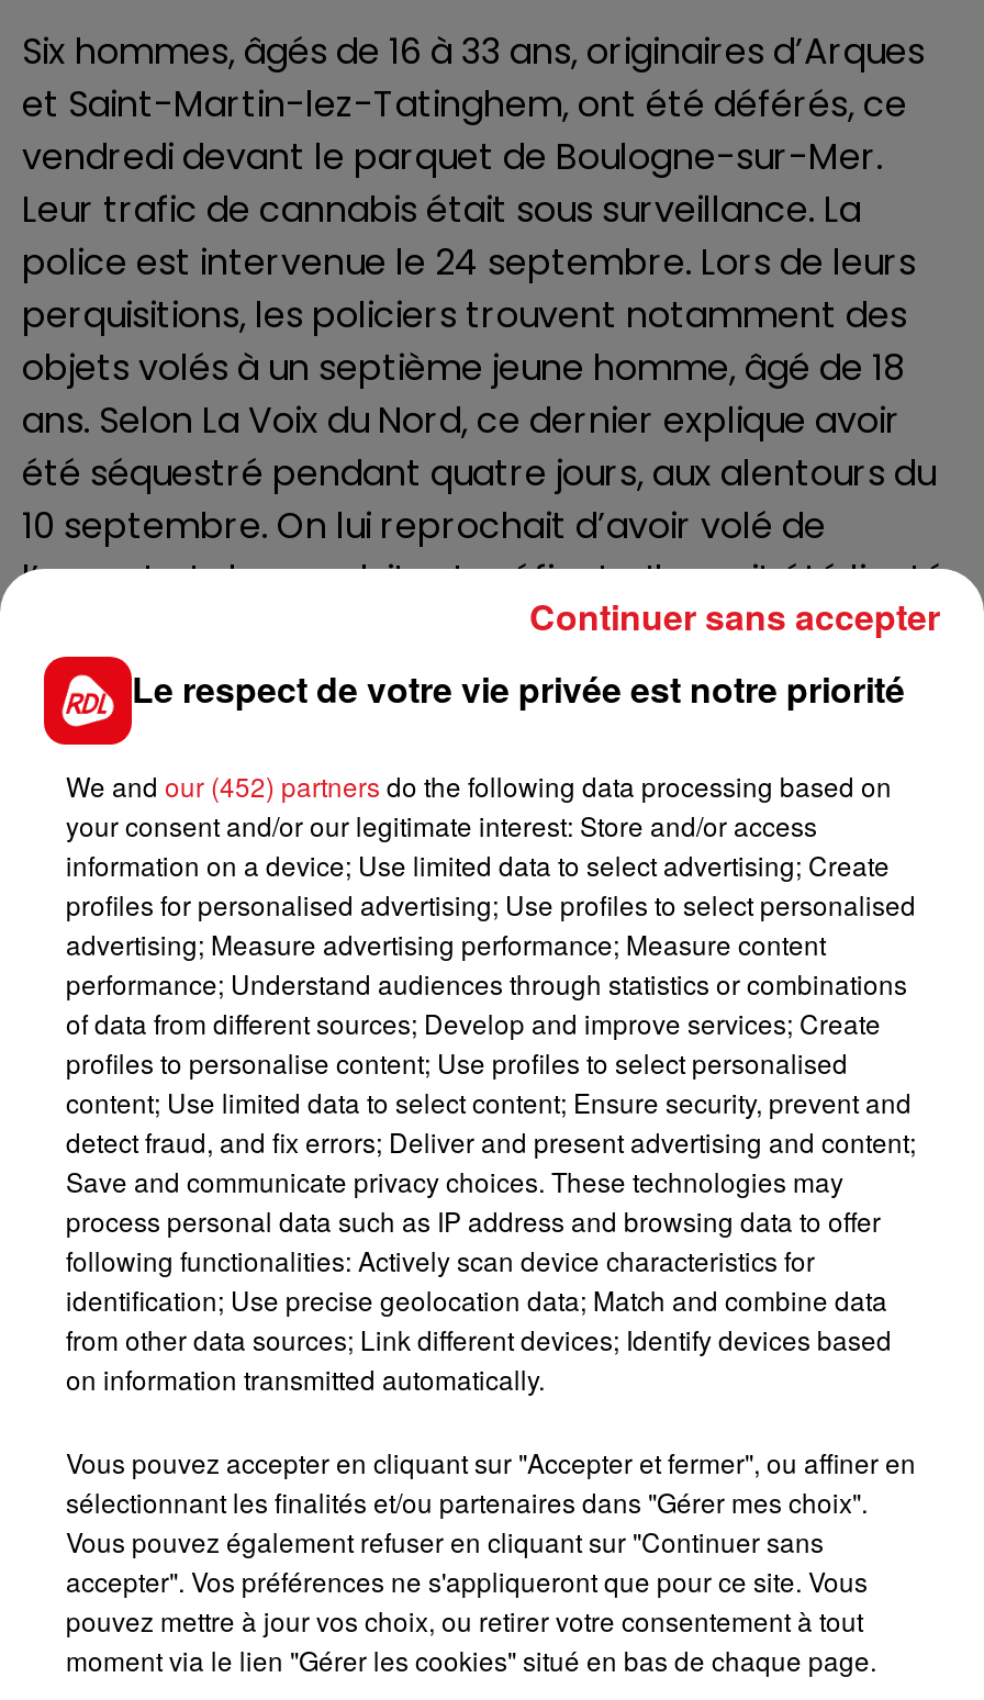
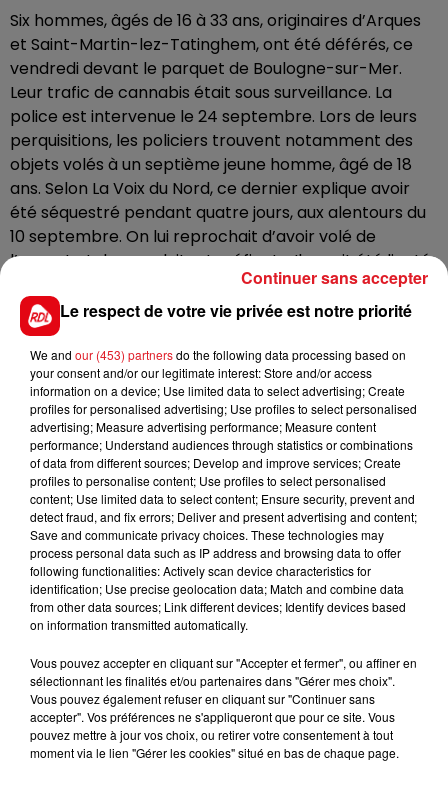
[66,765,892,803] We and our (452) partners do the following data processing based on -> [30,345,406,362] We and our (453) partners do the following data processing based on

